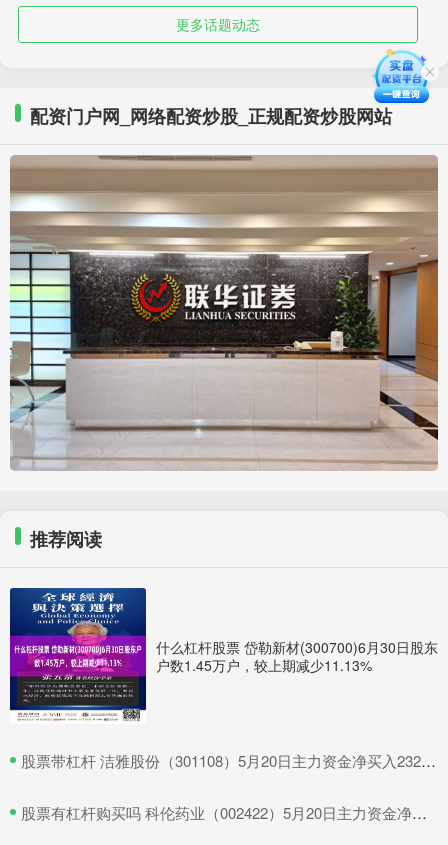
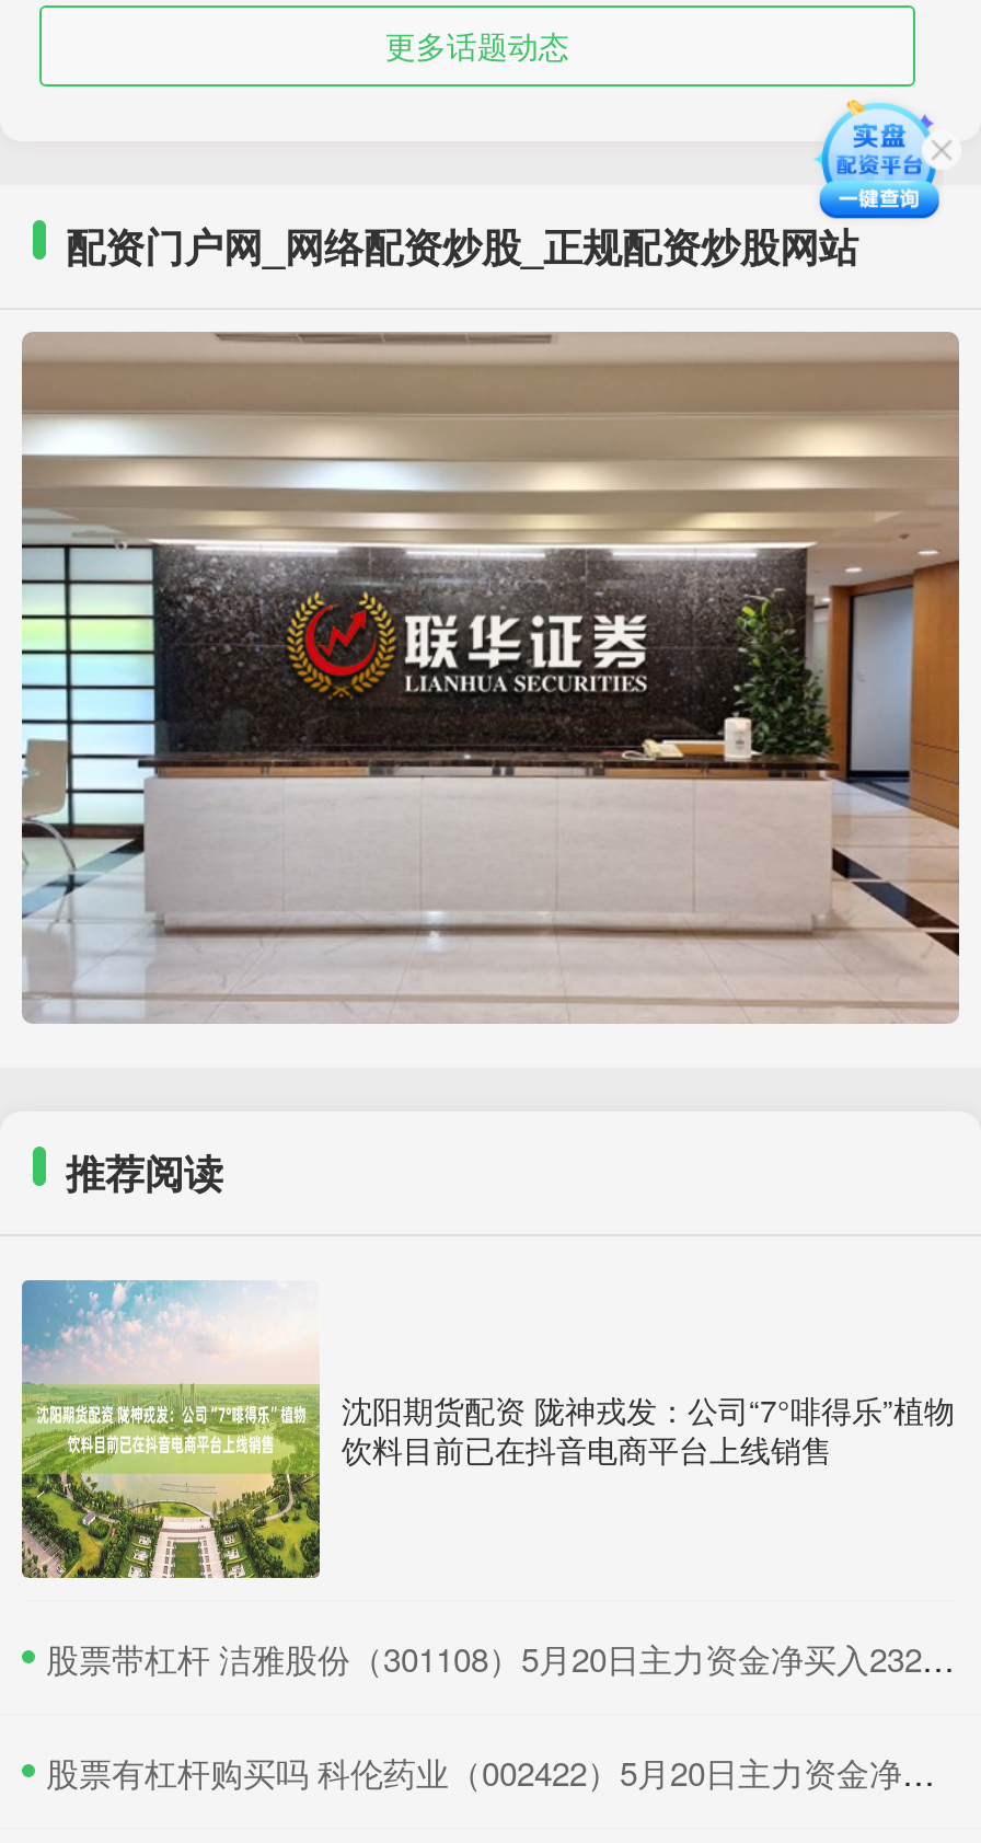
[9,587,438,724] [image] | 什么杠杆股票 岱勒新材(300700)6月30日股东 | 户数1.45万户，较上期减少11.13% -> [20,1278,955,1580] [image] | 沈阳期货配资 陇神戎发：公司“7°啡得乐”植物 | 饮料目前已在抖音电商平台上线销售

